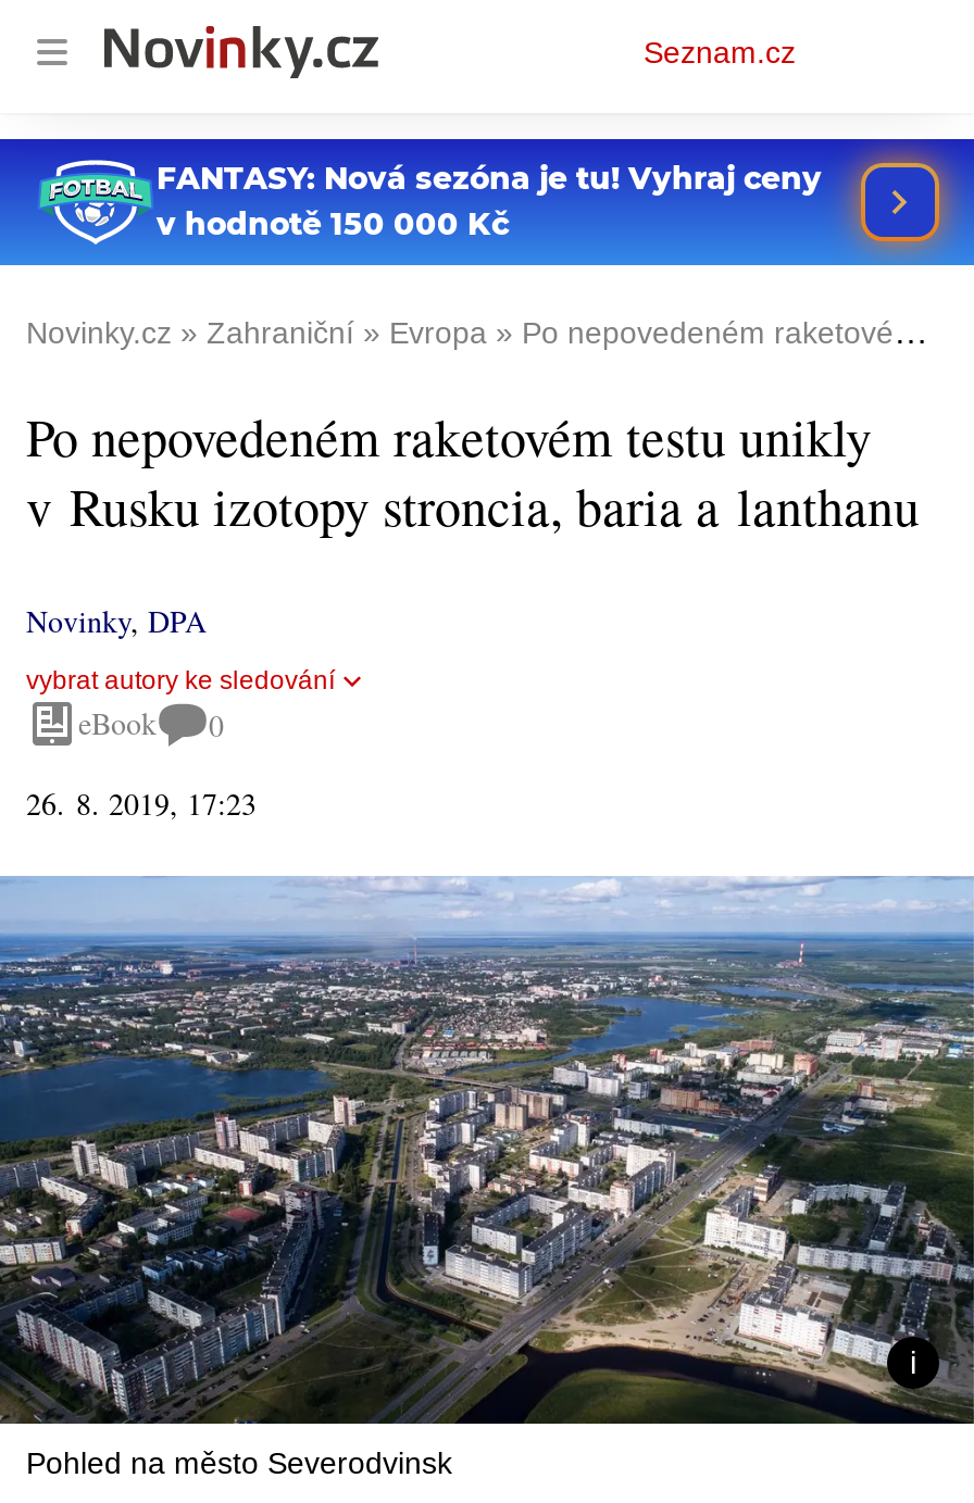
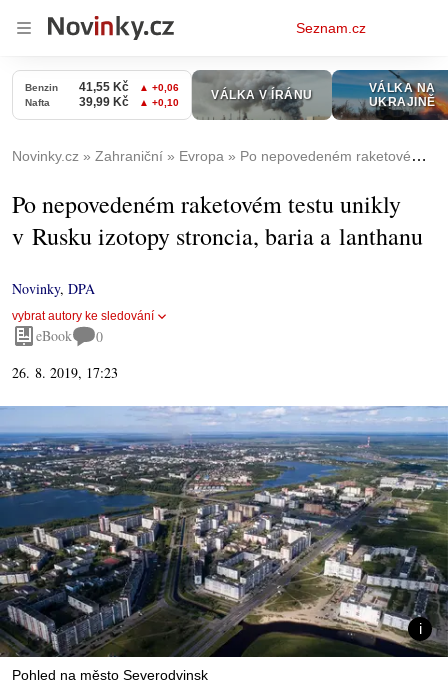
[7,137,967,267] [image] -> [3,68,445,125] [image]

